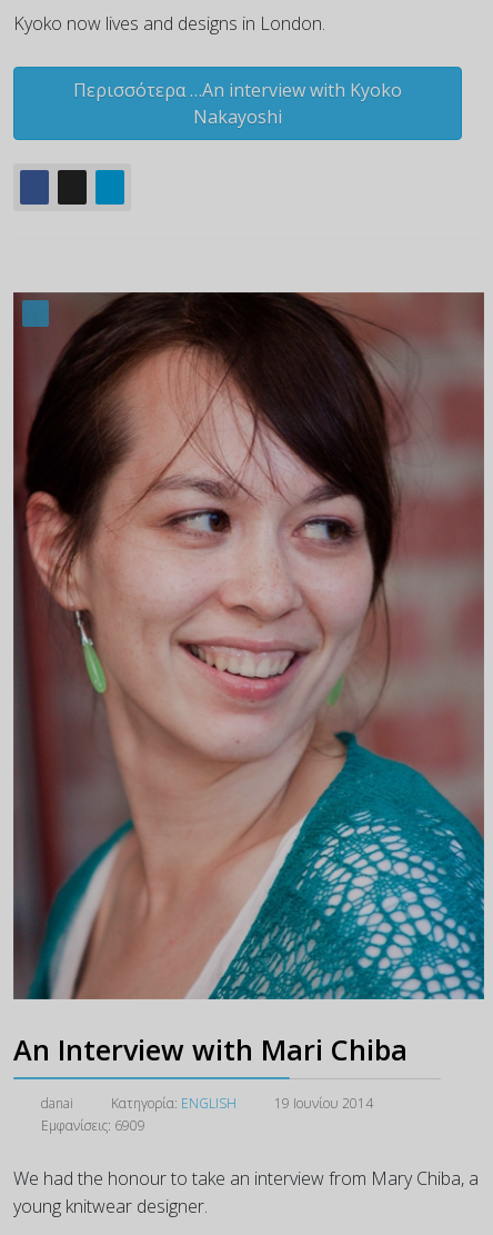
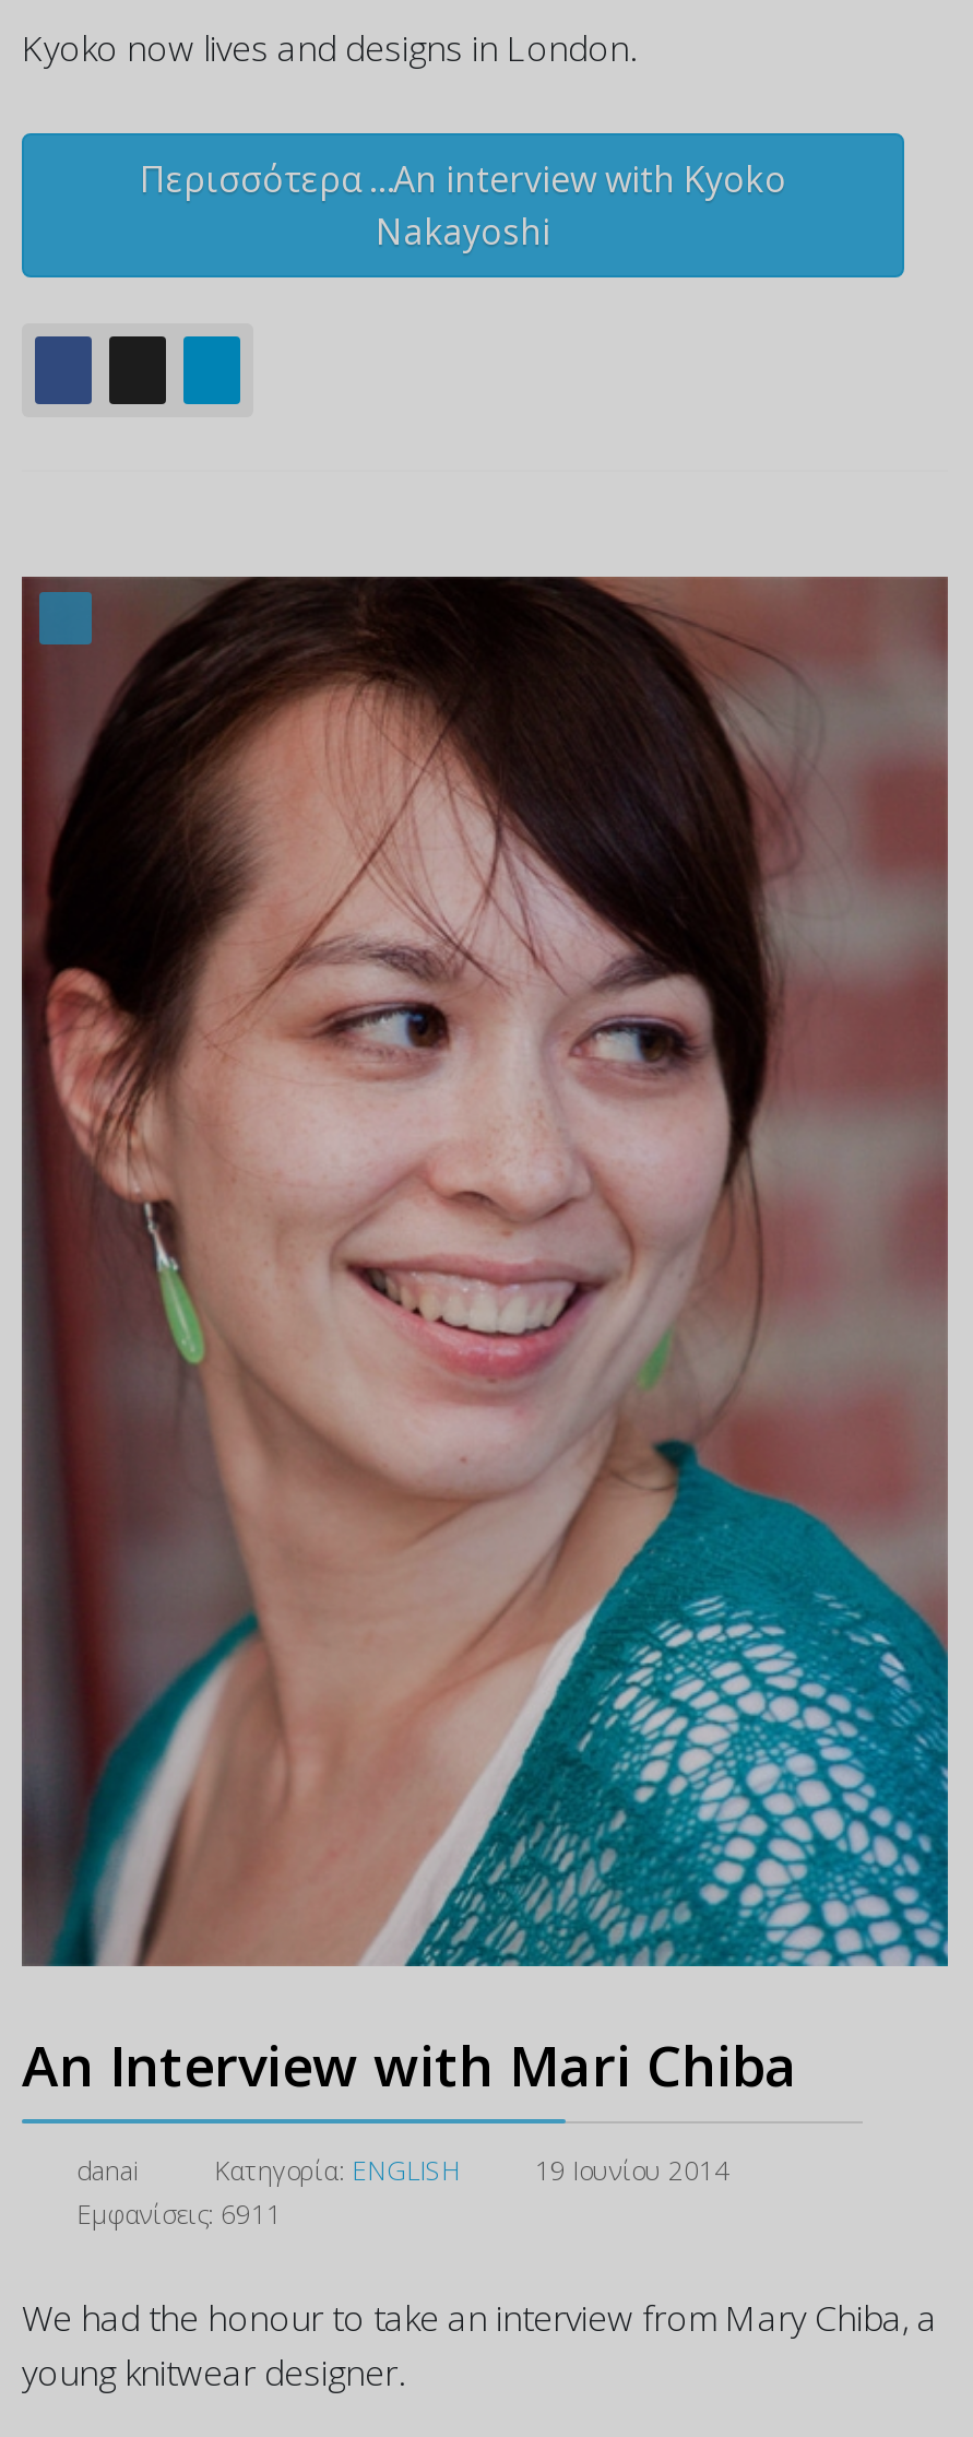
[41,1116,145,1135] Εμφανίσεις: 6909 -> [76,2195,282,2232] Εμφανίσεις: 6911

